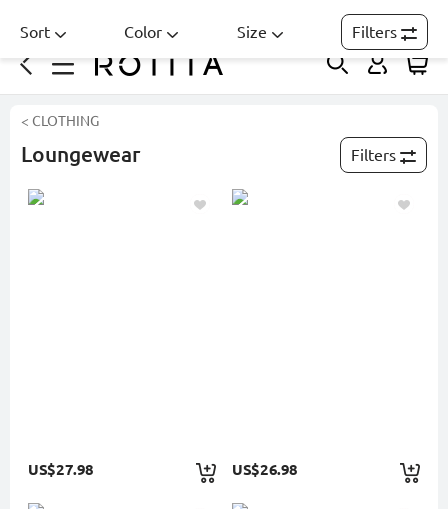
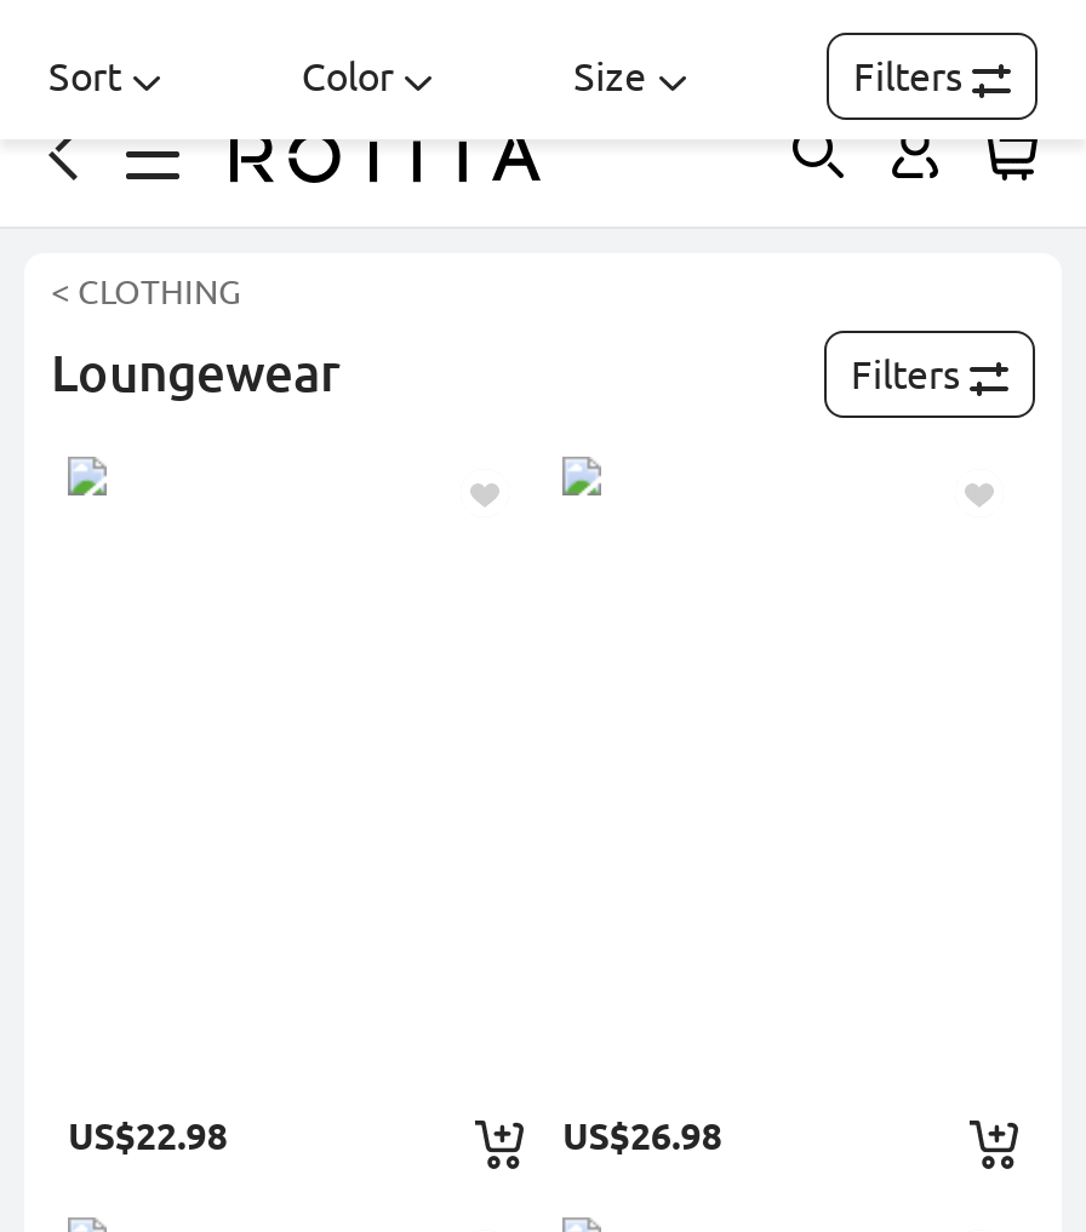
[28,461,94,478] US$27.98 -> [68,1115,228,1156] US$22.98

